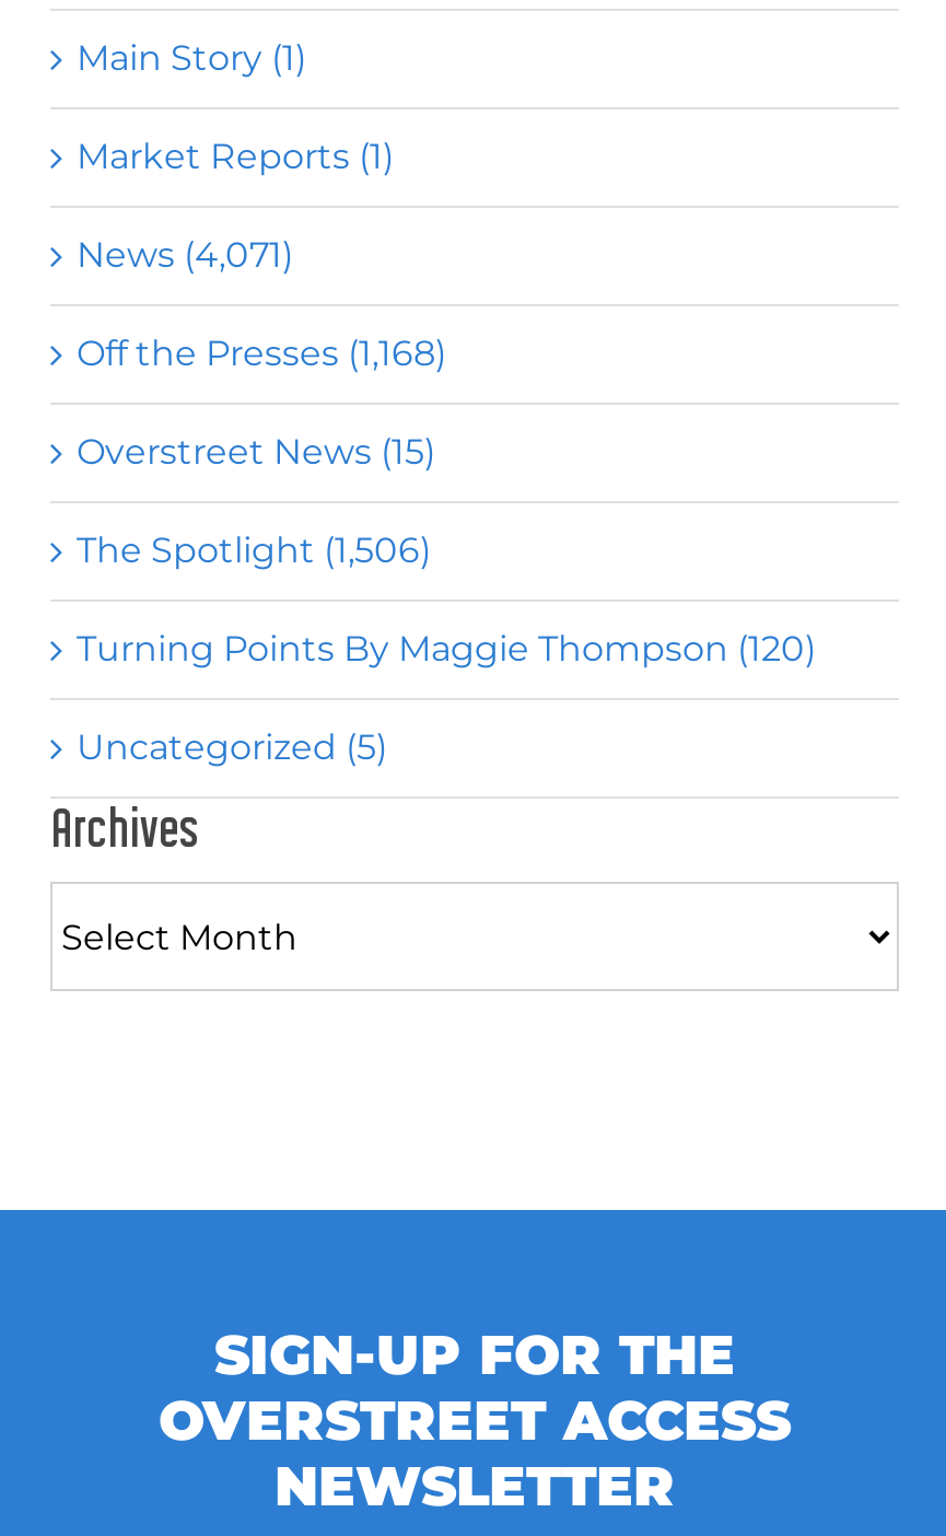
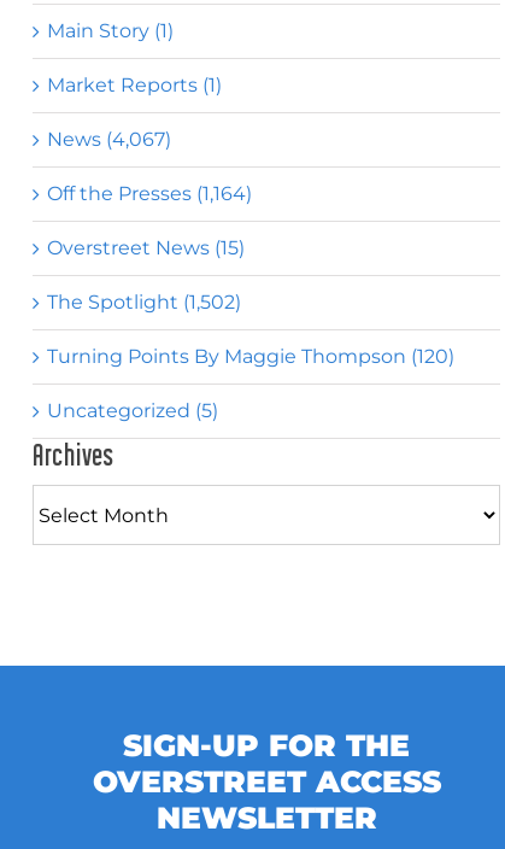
[77,234,293,276] News (4,071) -> [47,128,171,151] News (4,067)
[77,333,446,374] Off the Presses (1,168) -> [47,182,252,205] Off the Presses (1,164)
[77,530,431,571] The Spotlight (1,506) -> [47,291,241,314] The Spotlight (1,502)

